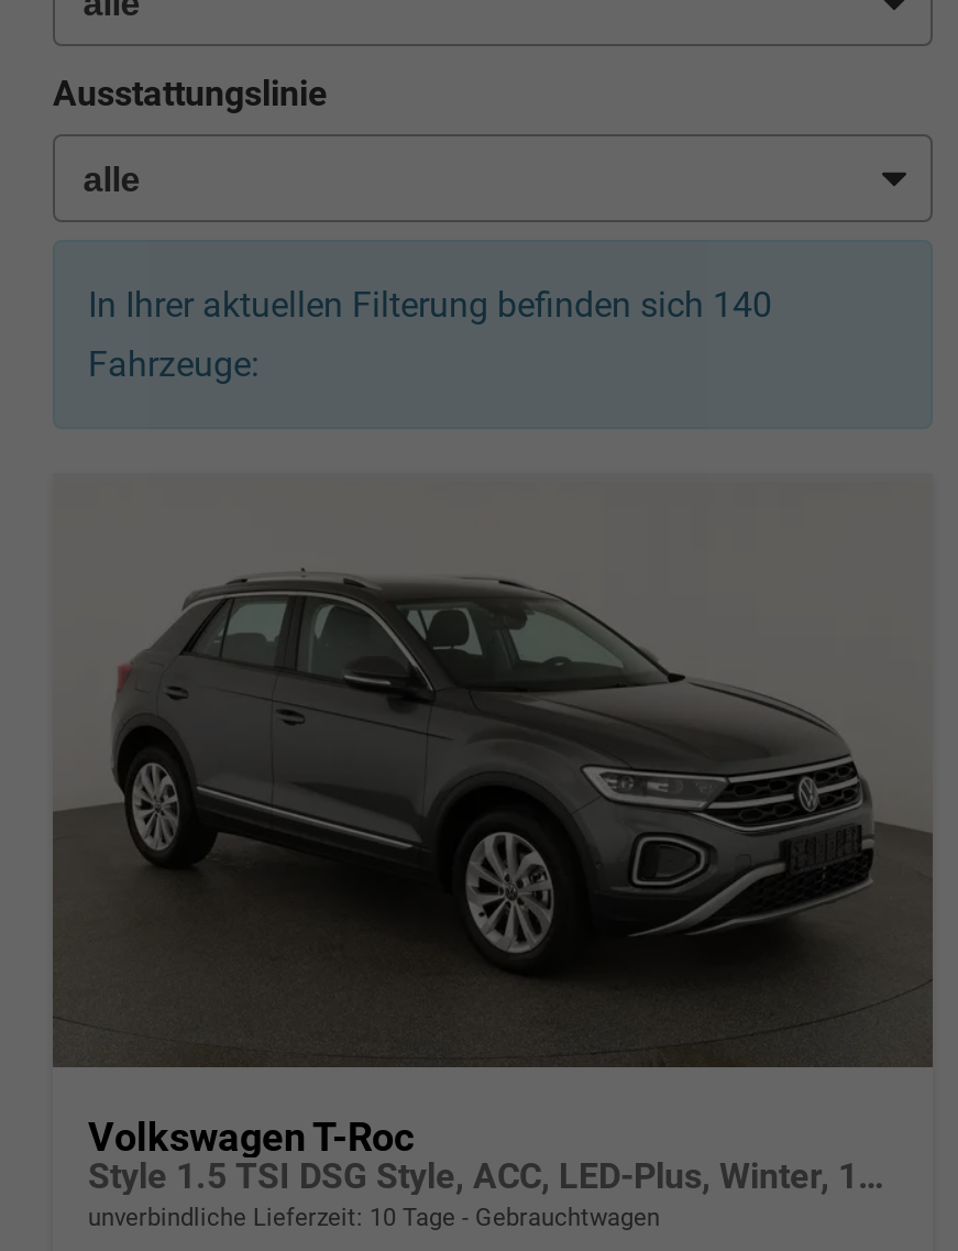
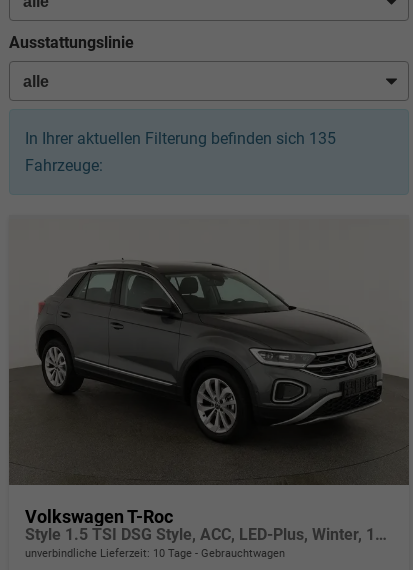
[88,283,772,325] In Ihrer aktuellen Filterung befinden sich 140 -> [25,128,336,147] In Ihrer aktuellen Filterung befinden sich 135

